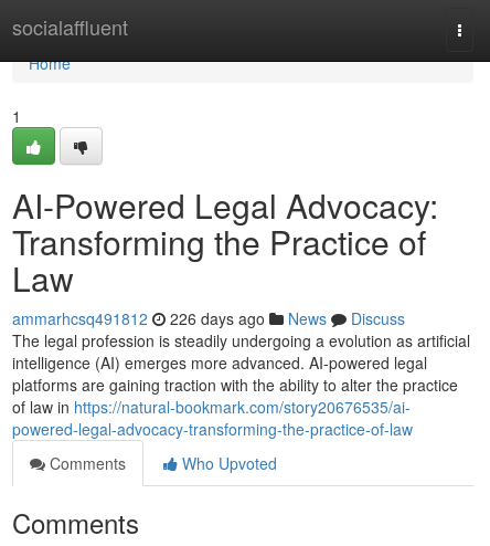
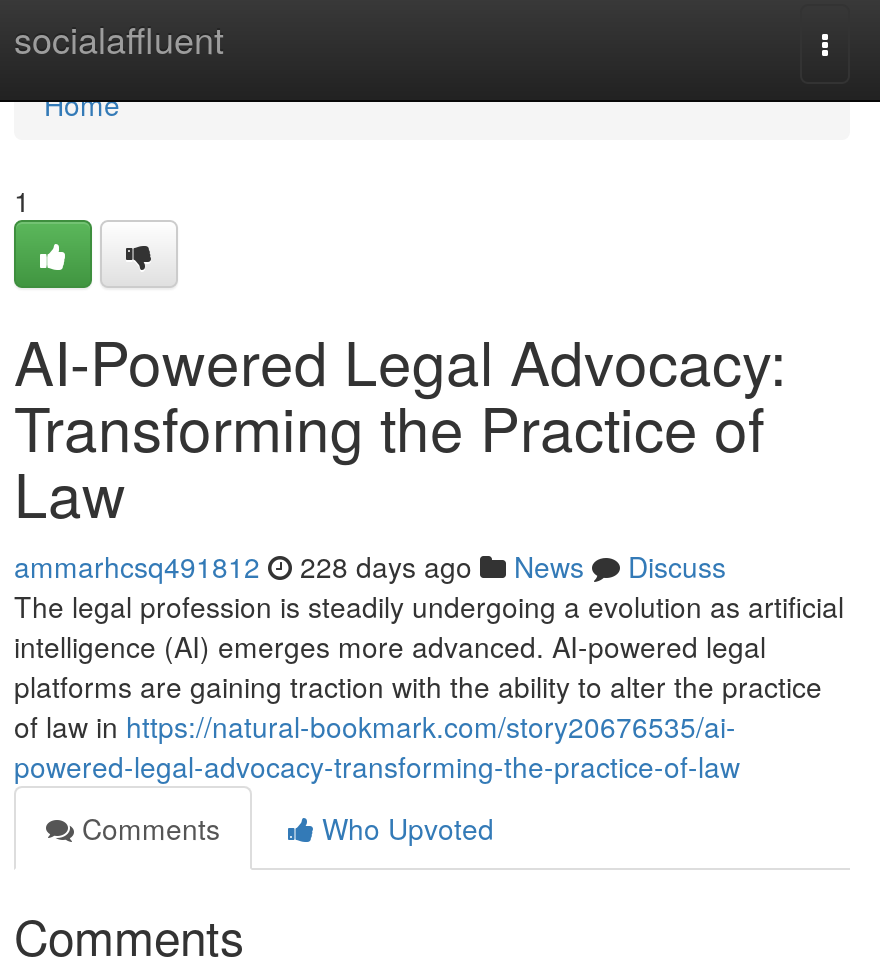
[12,307,405,329] ammarhcsq491812 226 days ago News Discuss -> [14,546,726,586] ammarhcsq491812 228 days ago News Discuss

